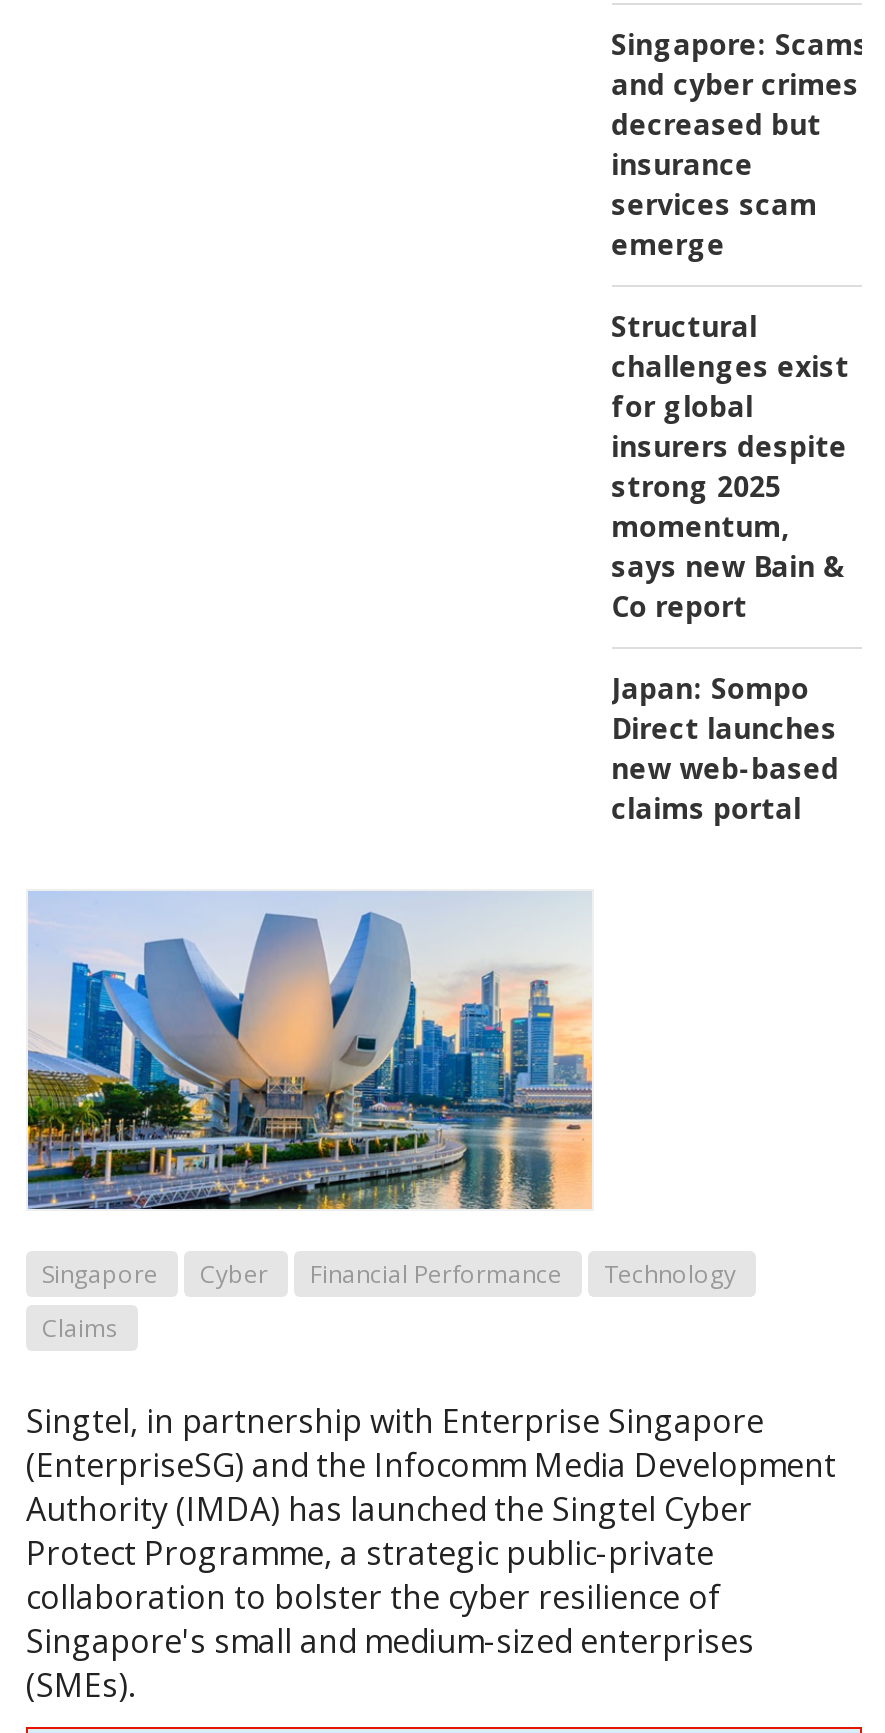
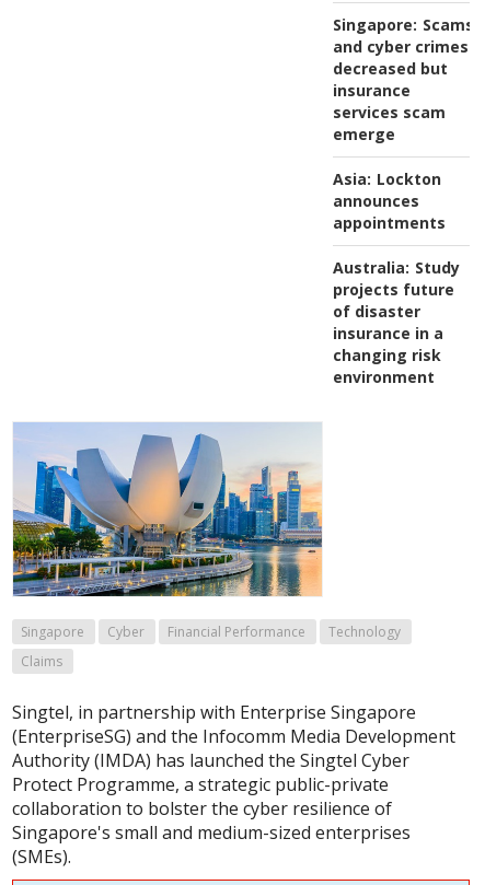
[611,307,849,625] Structural | challenges exist | for global | insurers despite | strong 2025 | momentum, | says new Bain & | Co report -> [332,169,445,233] Asia: Lockton | announces | appointments
[611,669,839,827] Japan: Sompo | Direct launches | new web-based | claims portal -> [332,257,459,387] Australia: Study | projects future | of disaster | insurance in a | changing risk | environment

